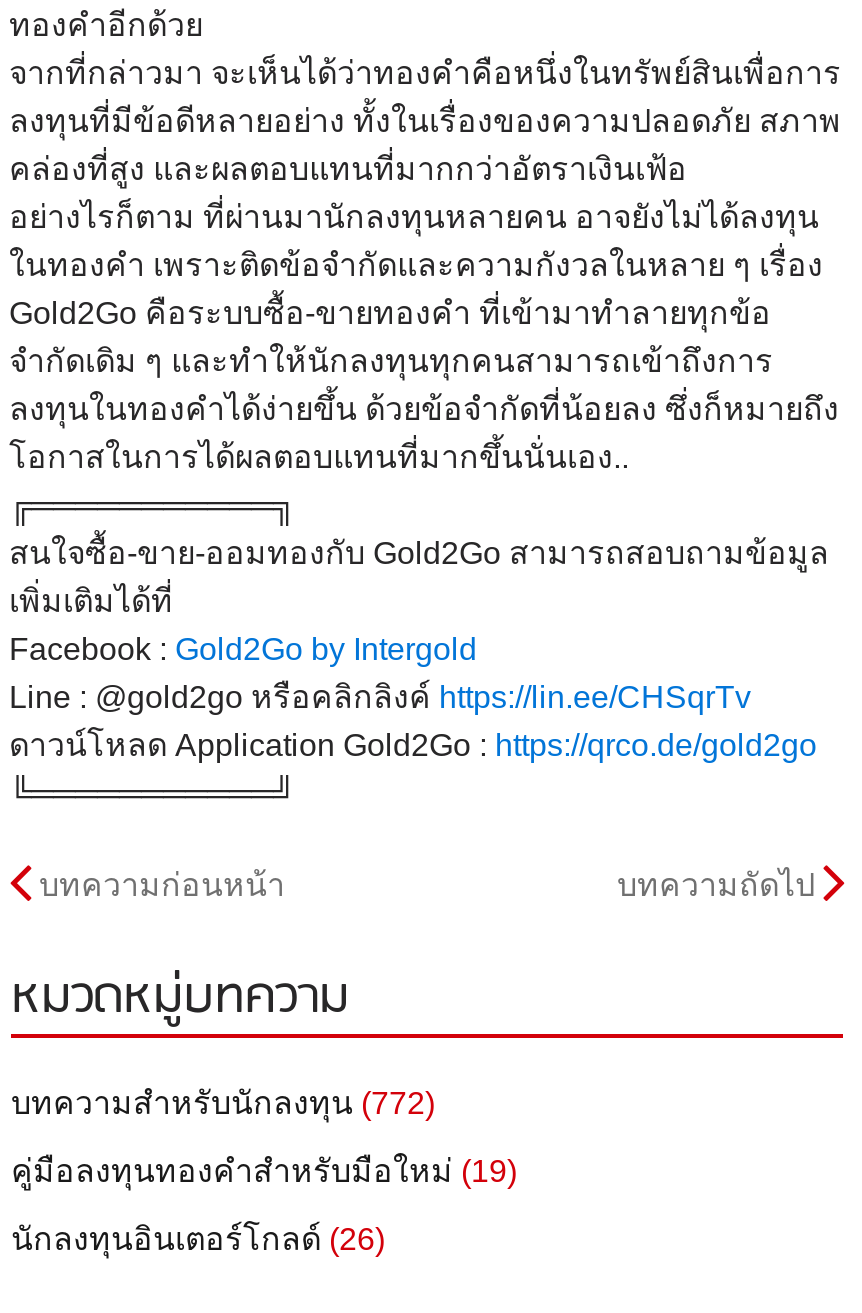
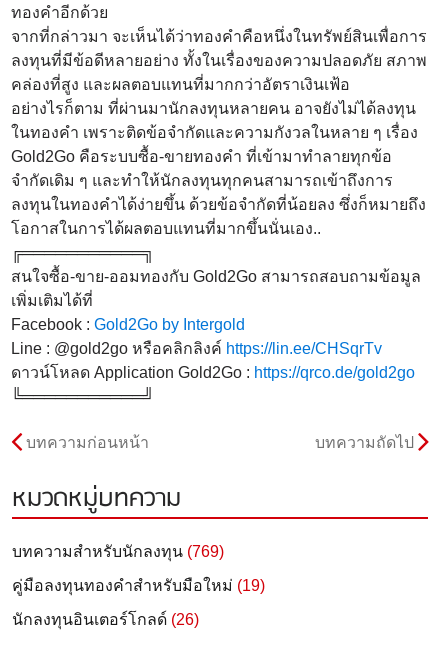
[11,1085,435,1119] บทความสำหรับนักลงทุน (772) -> [12,542,224,559] บทความสำหรับนักลงทุน (769)

